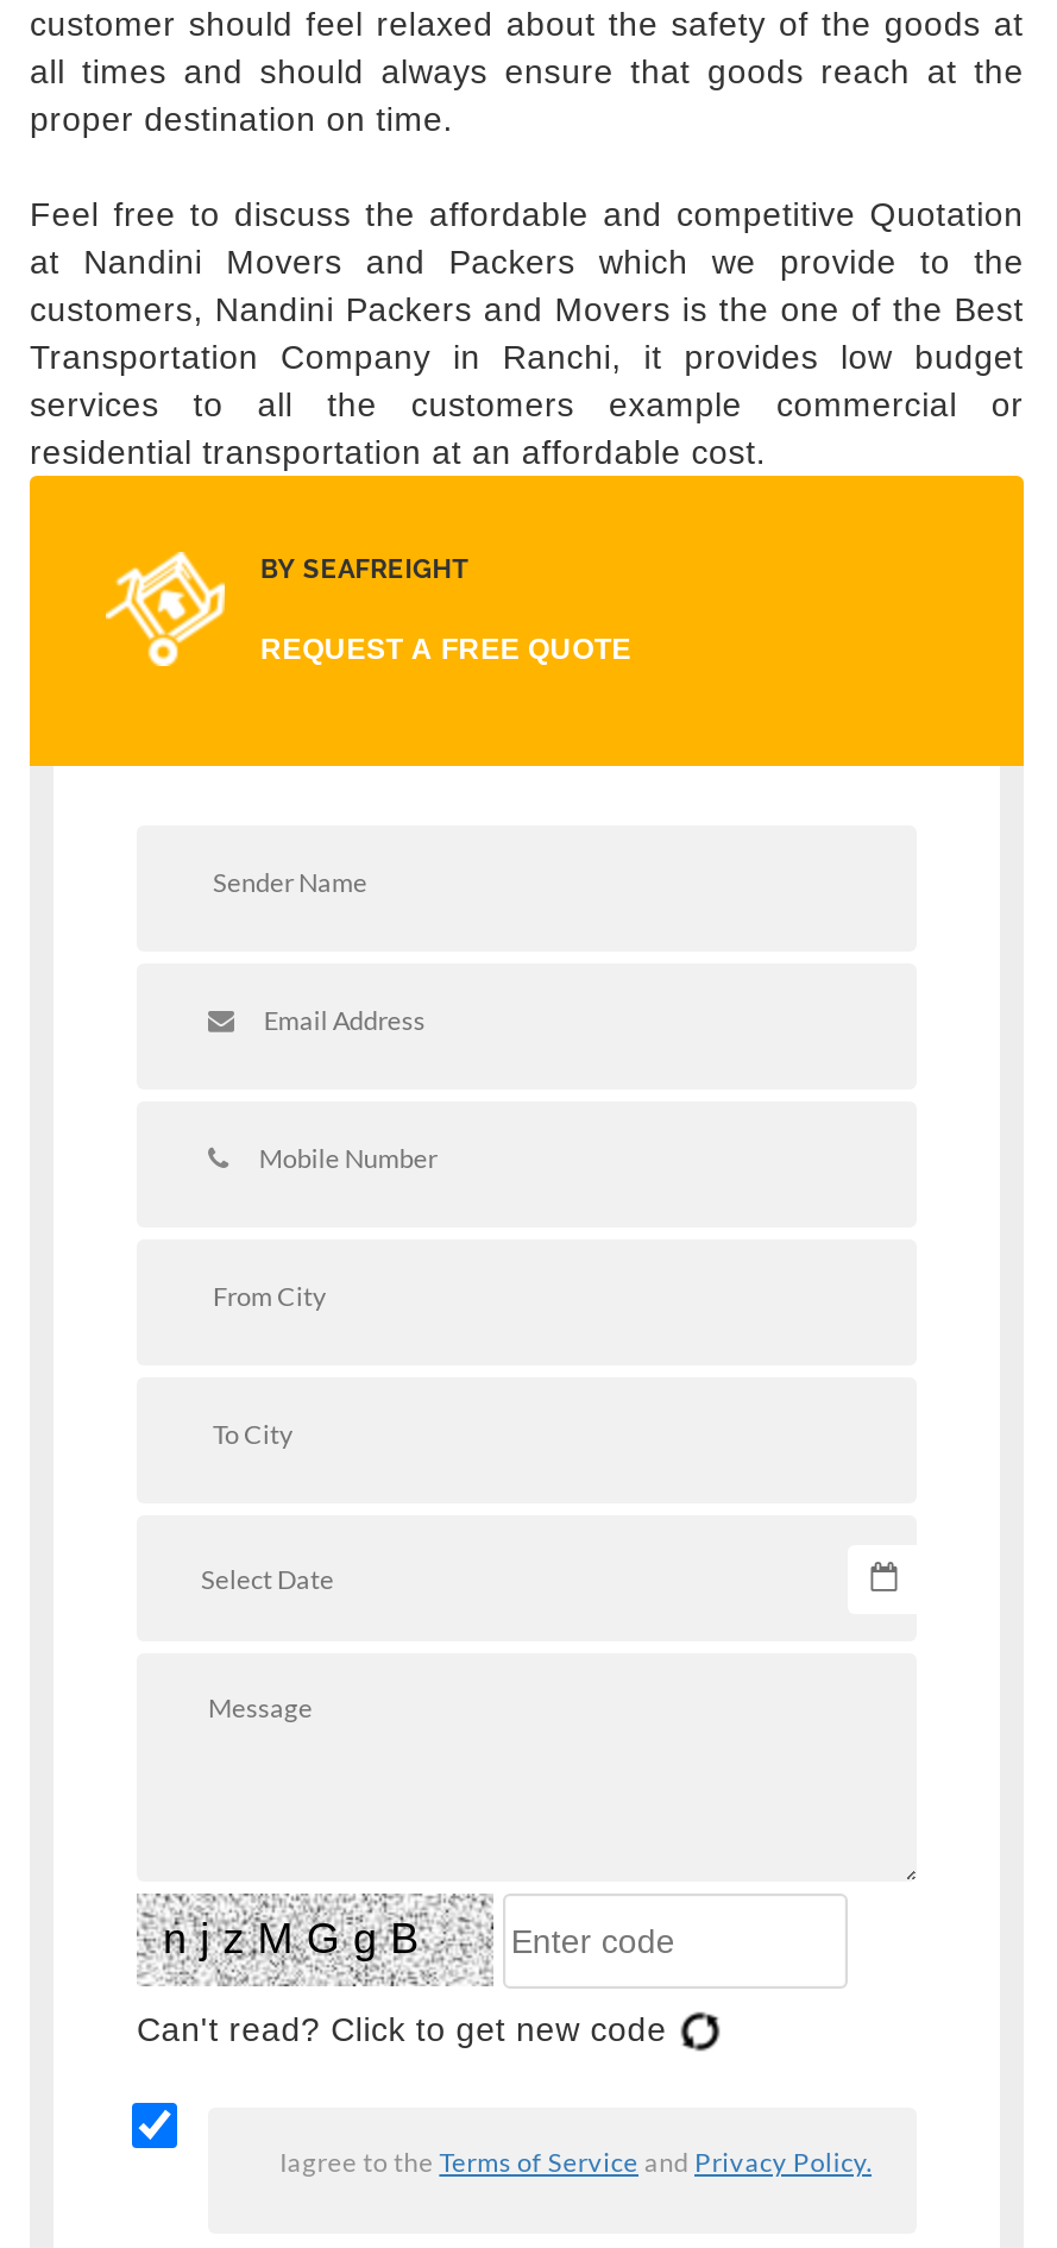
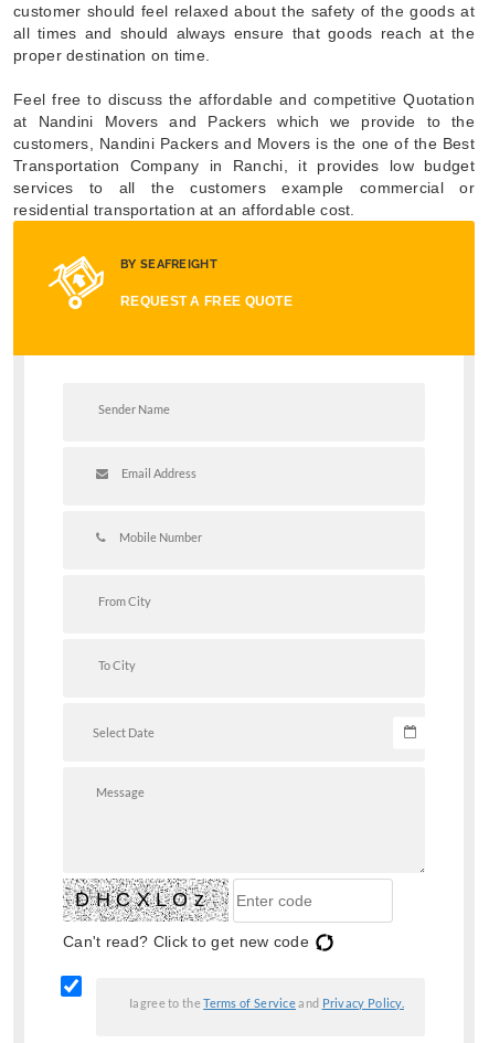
[163,1915,419,1963] n j z M G g B -> [75,889,204,911] D H C X L O z

